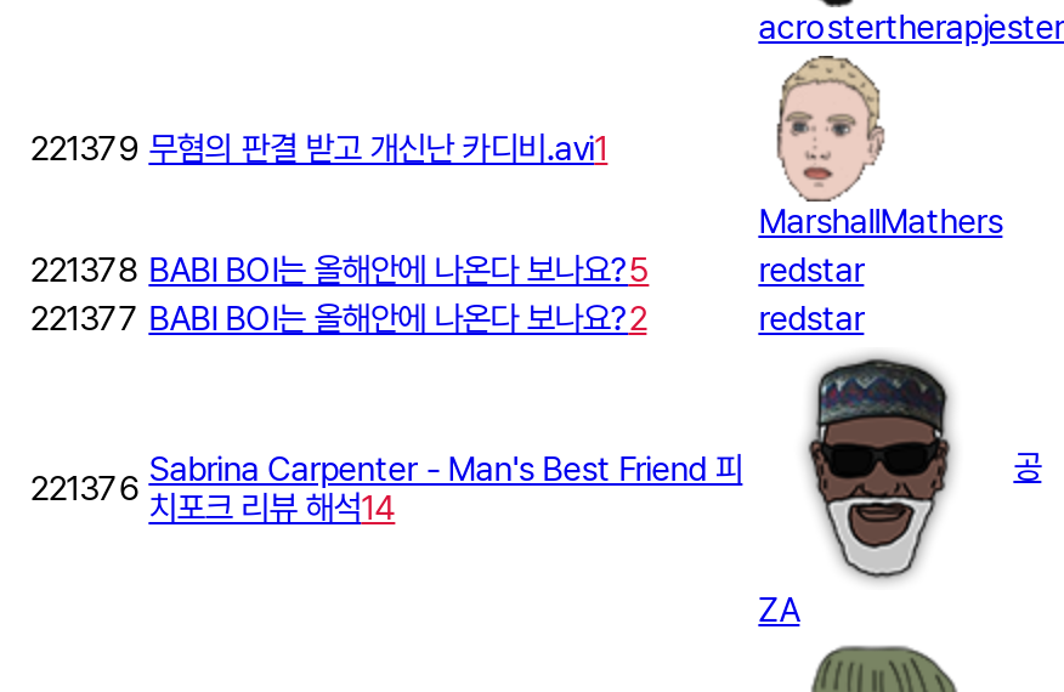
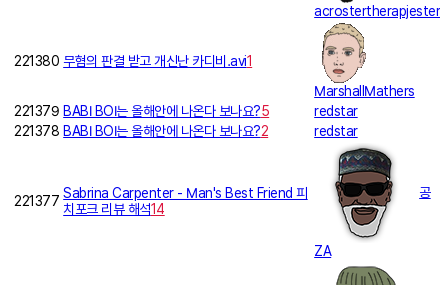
[30,129,608,168] 221379 무혐의 판결 받고 개신난 카디비.avi1 -> [14,53,252,69] 221380 무혐의 판결 받고 개신난 카디비.avi1
[30,251,649,290] 221378 BABI BOI는 올해안에 나온다 보나요?5 -> [14,103,269,119] 221379 BABI BOI는 올해안에 나온다 보나요?5
[30,299,647,338] 221377 BABI BOI는 올해안에 나온다 보나요?2 -> [14,123,268,139] 221378 BABI BOI는 올해안에 나온다 보나요?2
[30,450,743,508] 221376 Sabrina Carpenter - Man's Best Friend 피 -> [14,185,308,209] 221377 Sabrina Carpenter - Man's Best Friend 피

